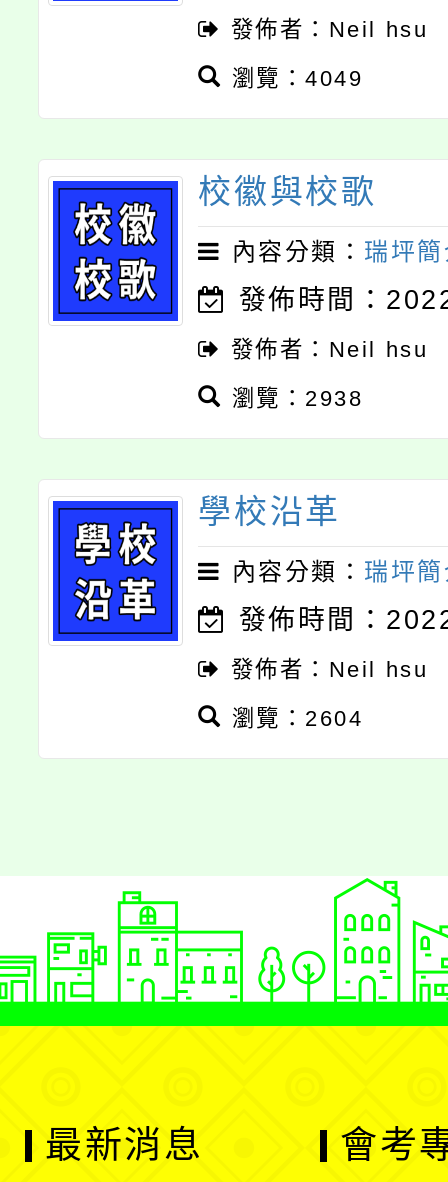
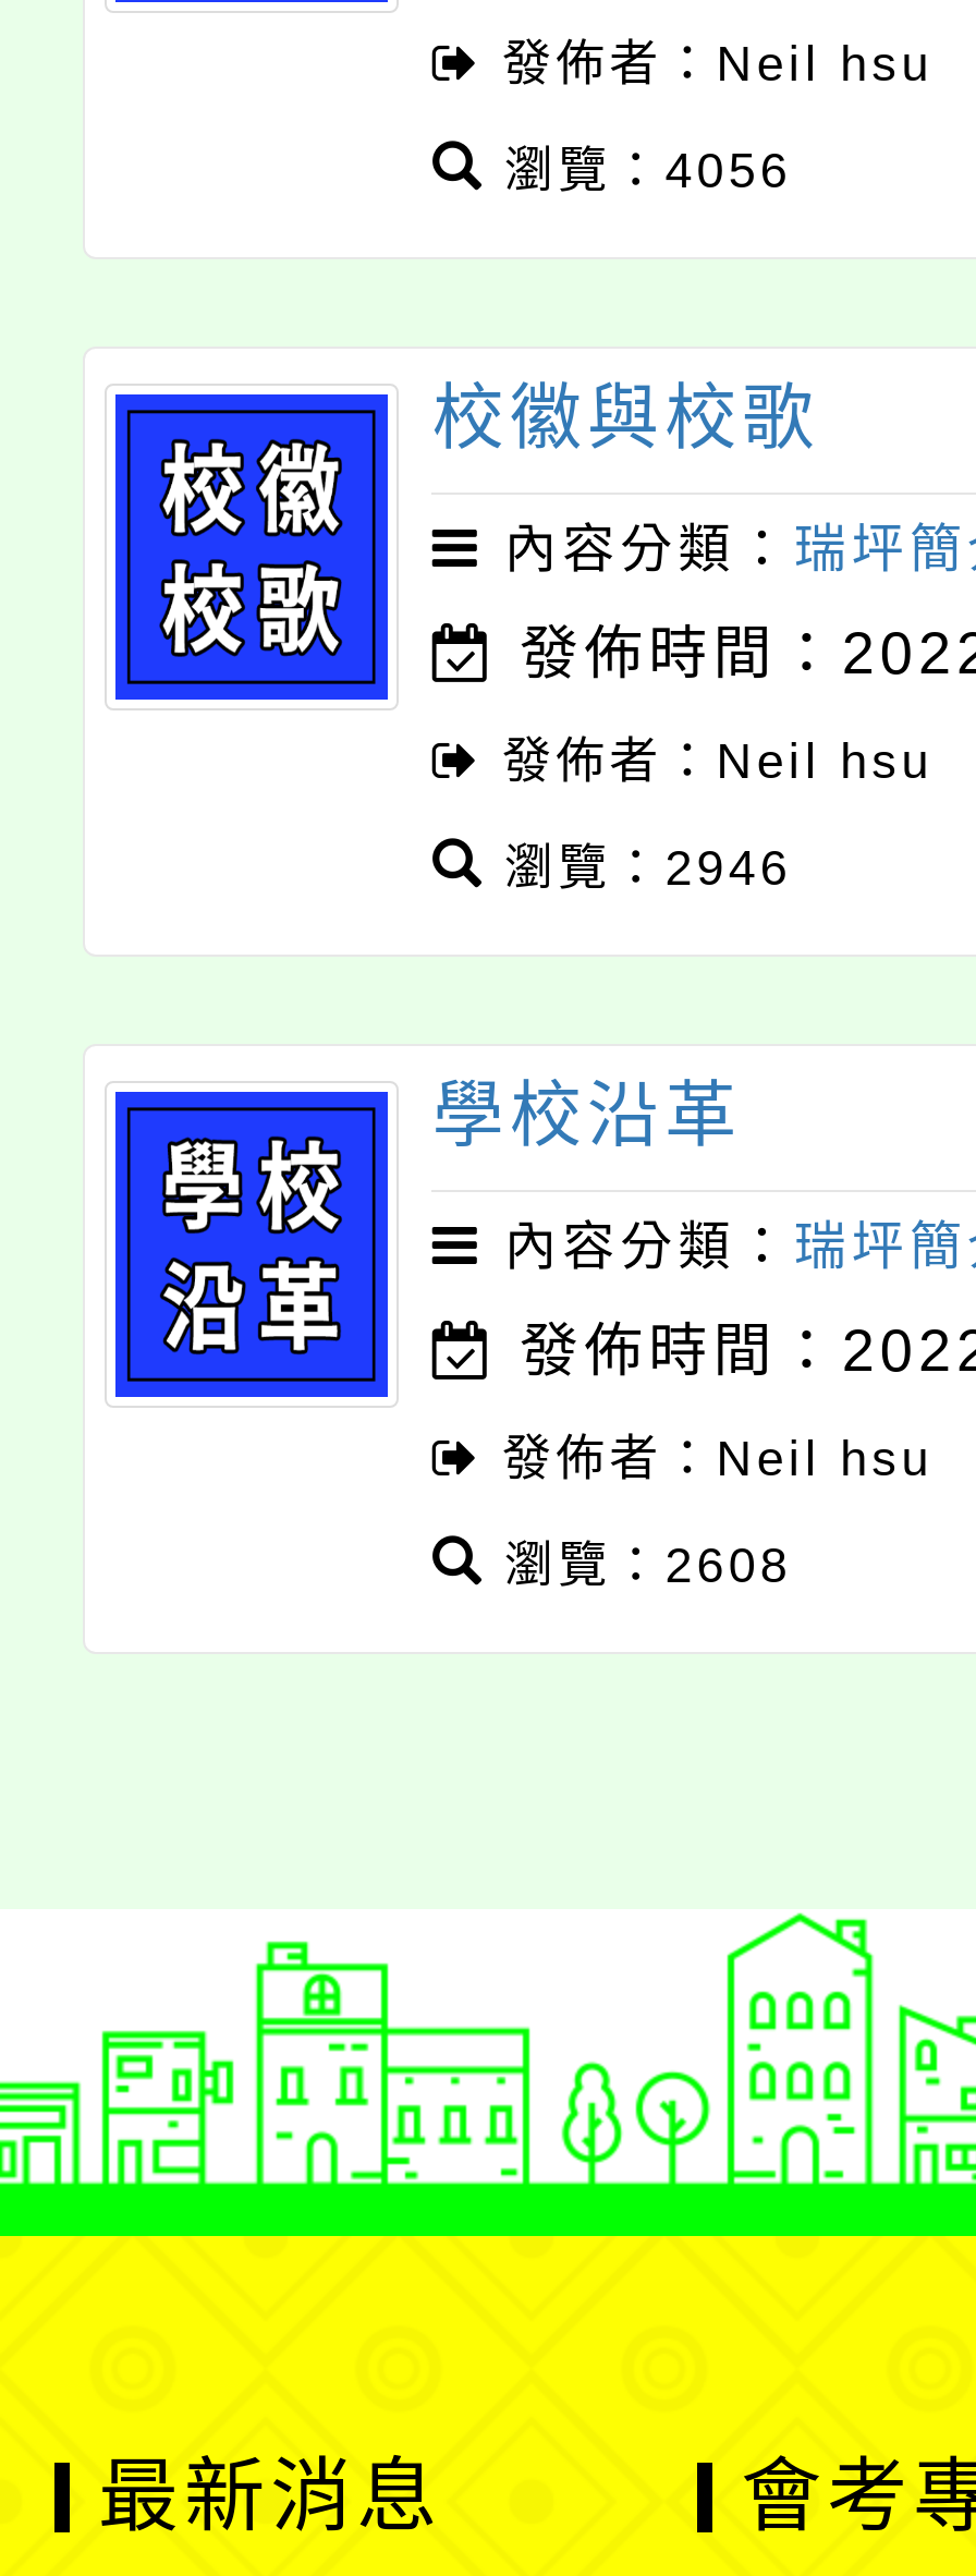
[223,66,363,91] 瀏覽：4049 -> [486,144,792,198] 瀏覽：4056
[223,386,363,411] 瀏覽：2938 -> [486,841,792,896] 瀏覽：2946
[223,706,363,731] 瀏覽：2604 -> [486,1539,792,1593] 瀏覽：2608

